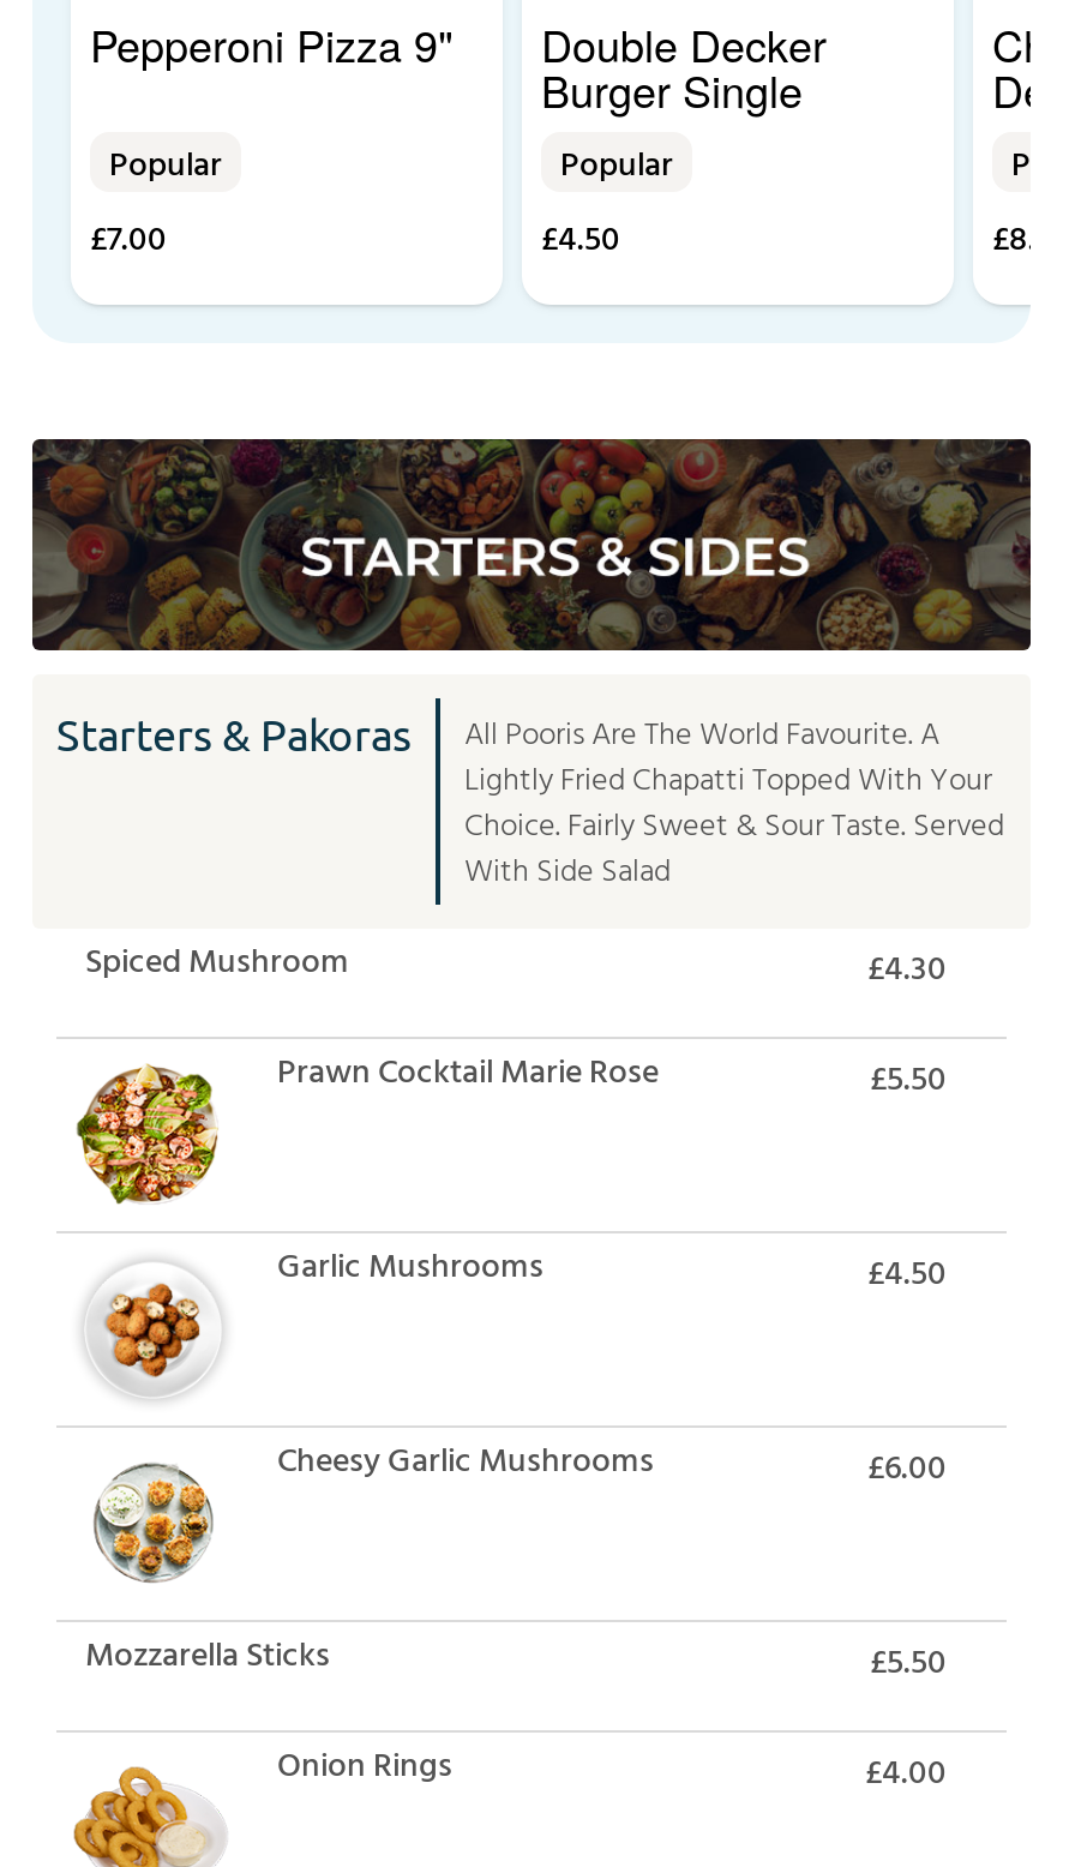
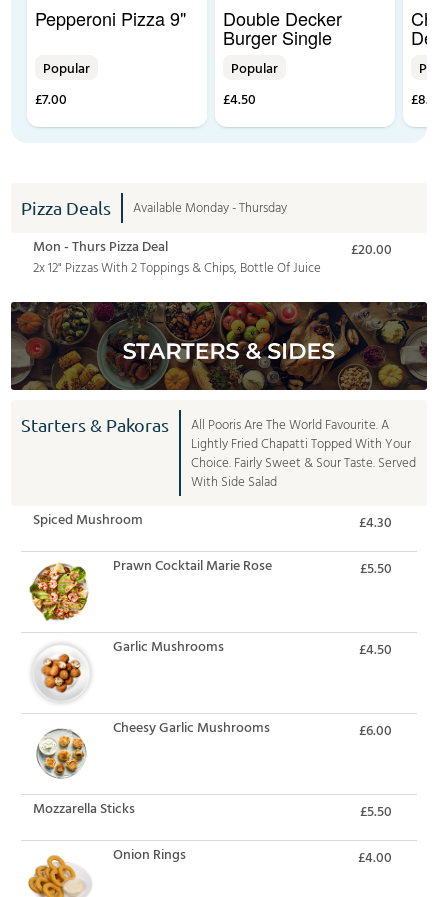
none -> [21,197,321,277] Pizza Deals | Available Monday - Thursday | Mon - Thurs Pizza Deal | 2x 12" Pizzas With 2 Toppings & Chips, Bottle Of Juice
none -> [351,238,392,259] £20.00

